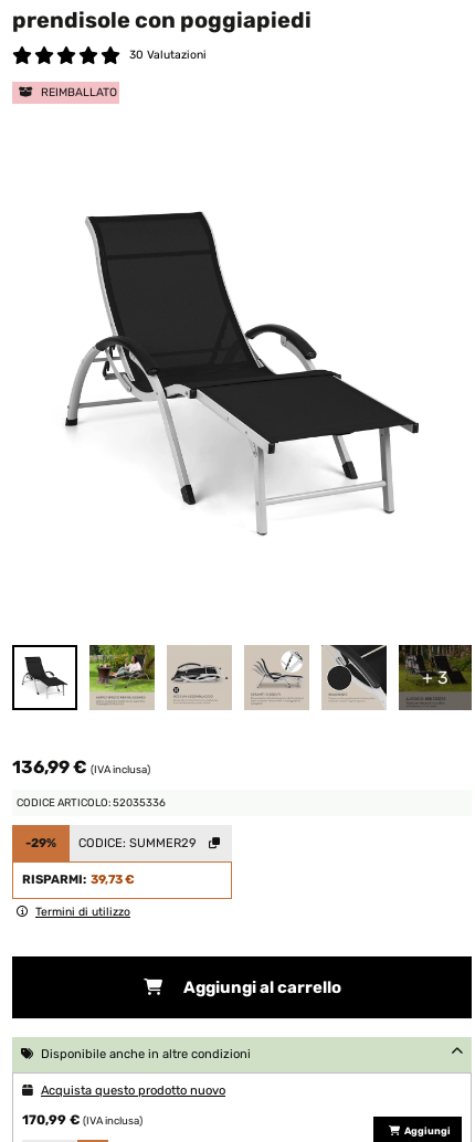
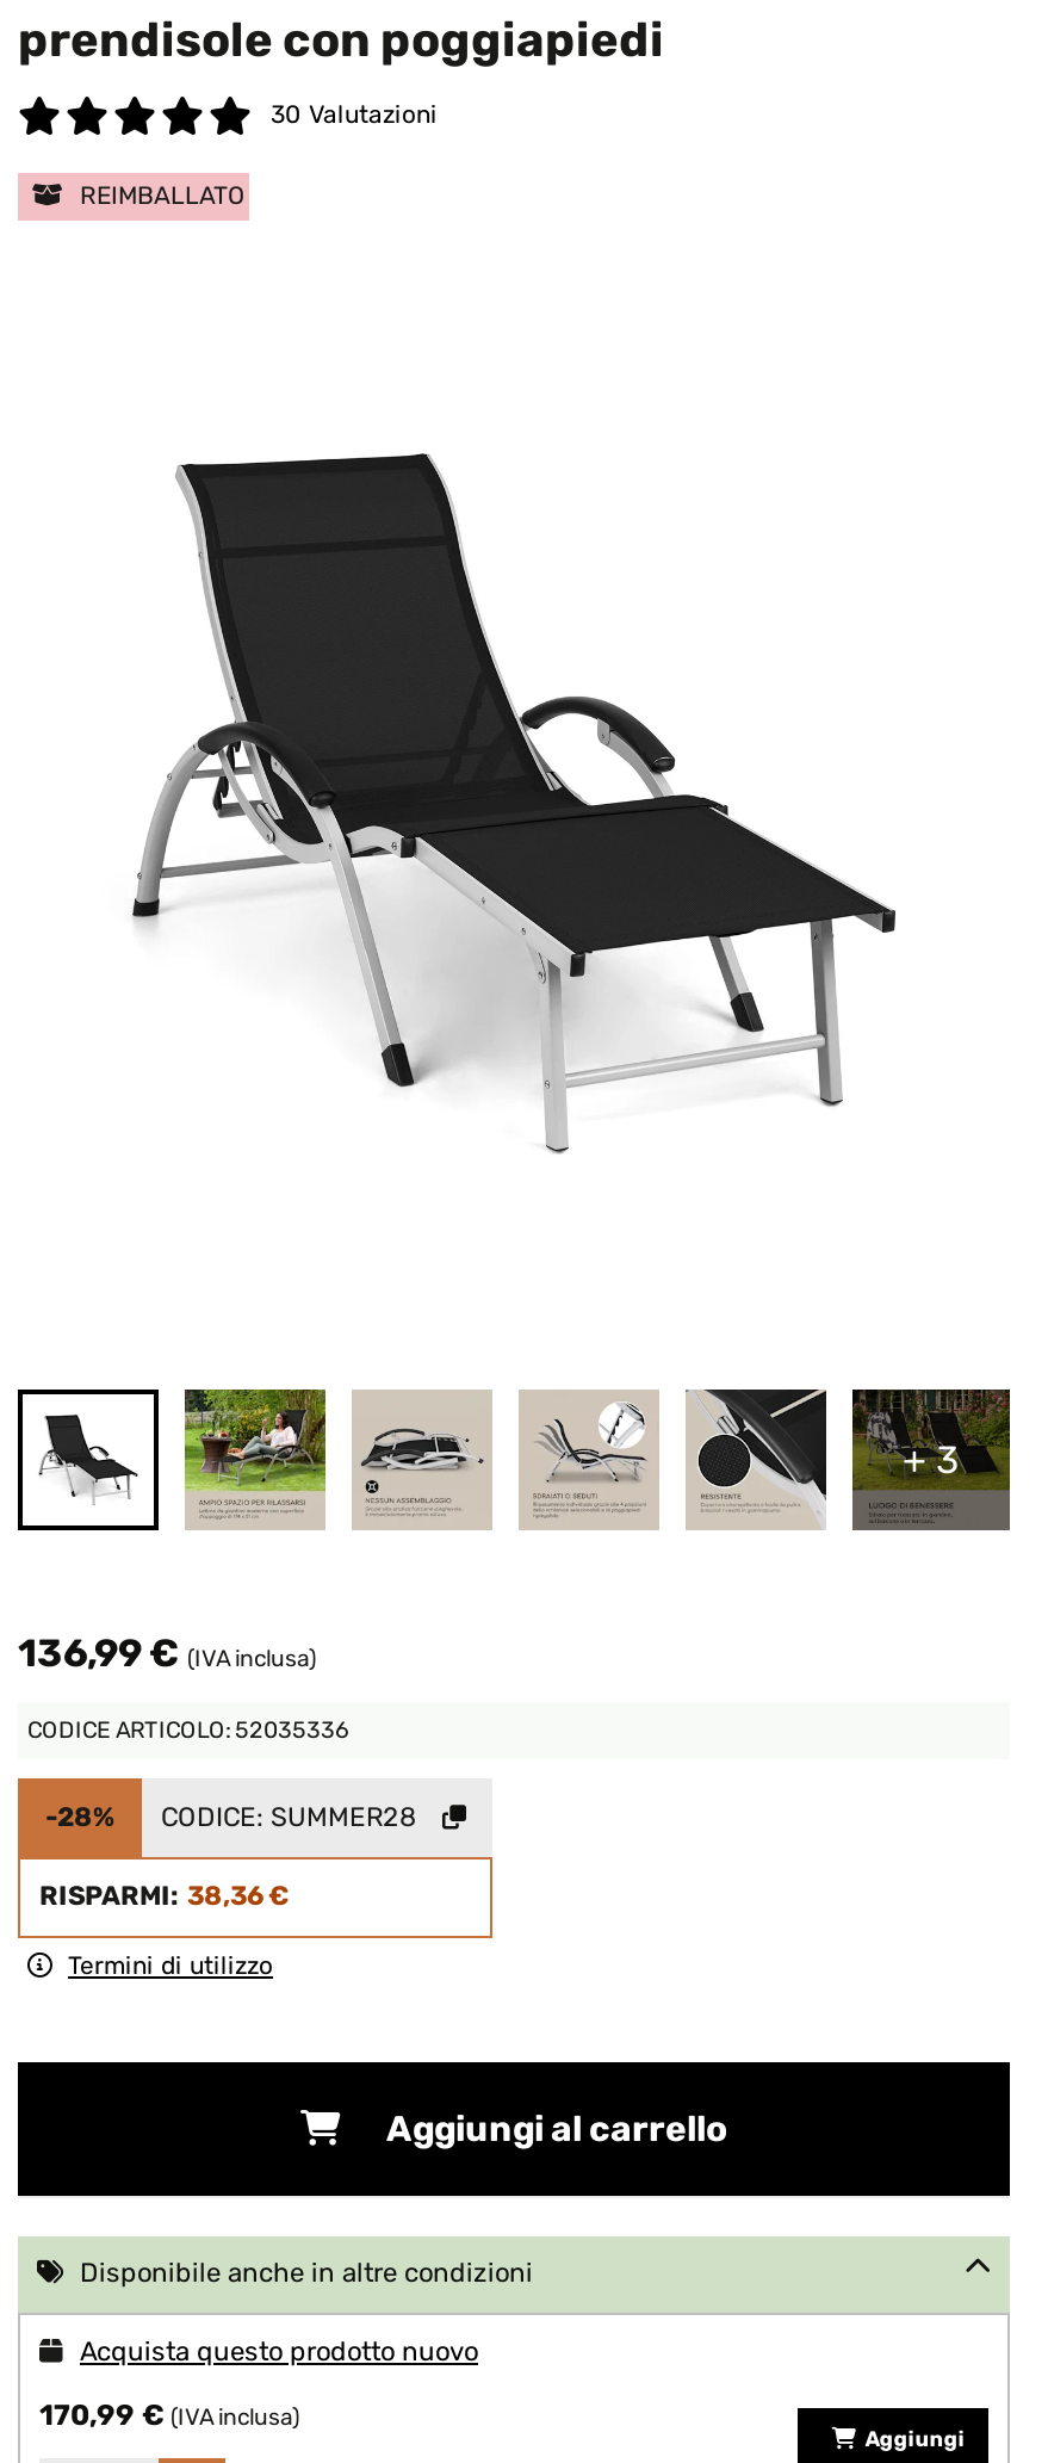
[25,836,56,850] -29% -> [45,1802,114,1833] -28%
[78,837,197,851] CODICE: SUMMER29 -> [161,1803,416,1834] CODICE: SUMMER28
[22,873,135,887] RISPARMI: 39,73 € -> [39,1882,290,1913] RISPARMI: 38,36 €

